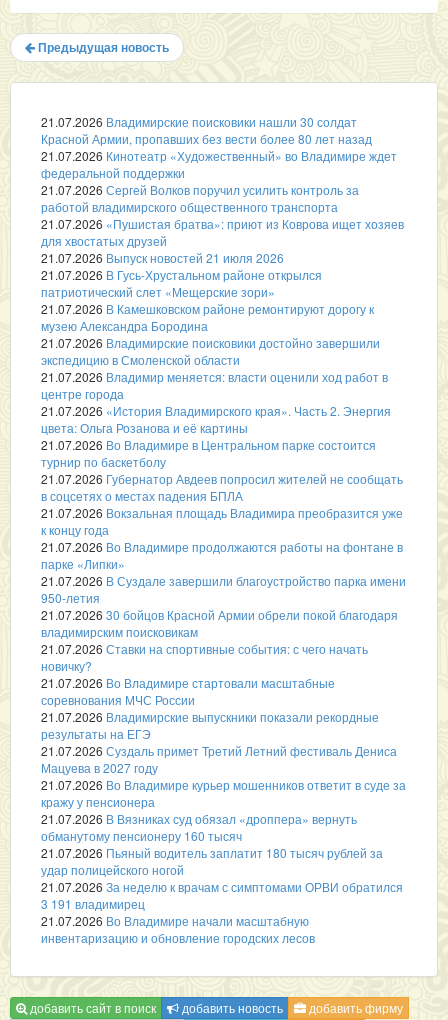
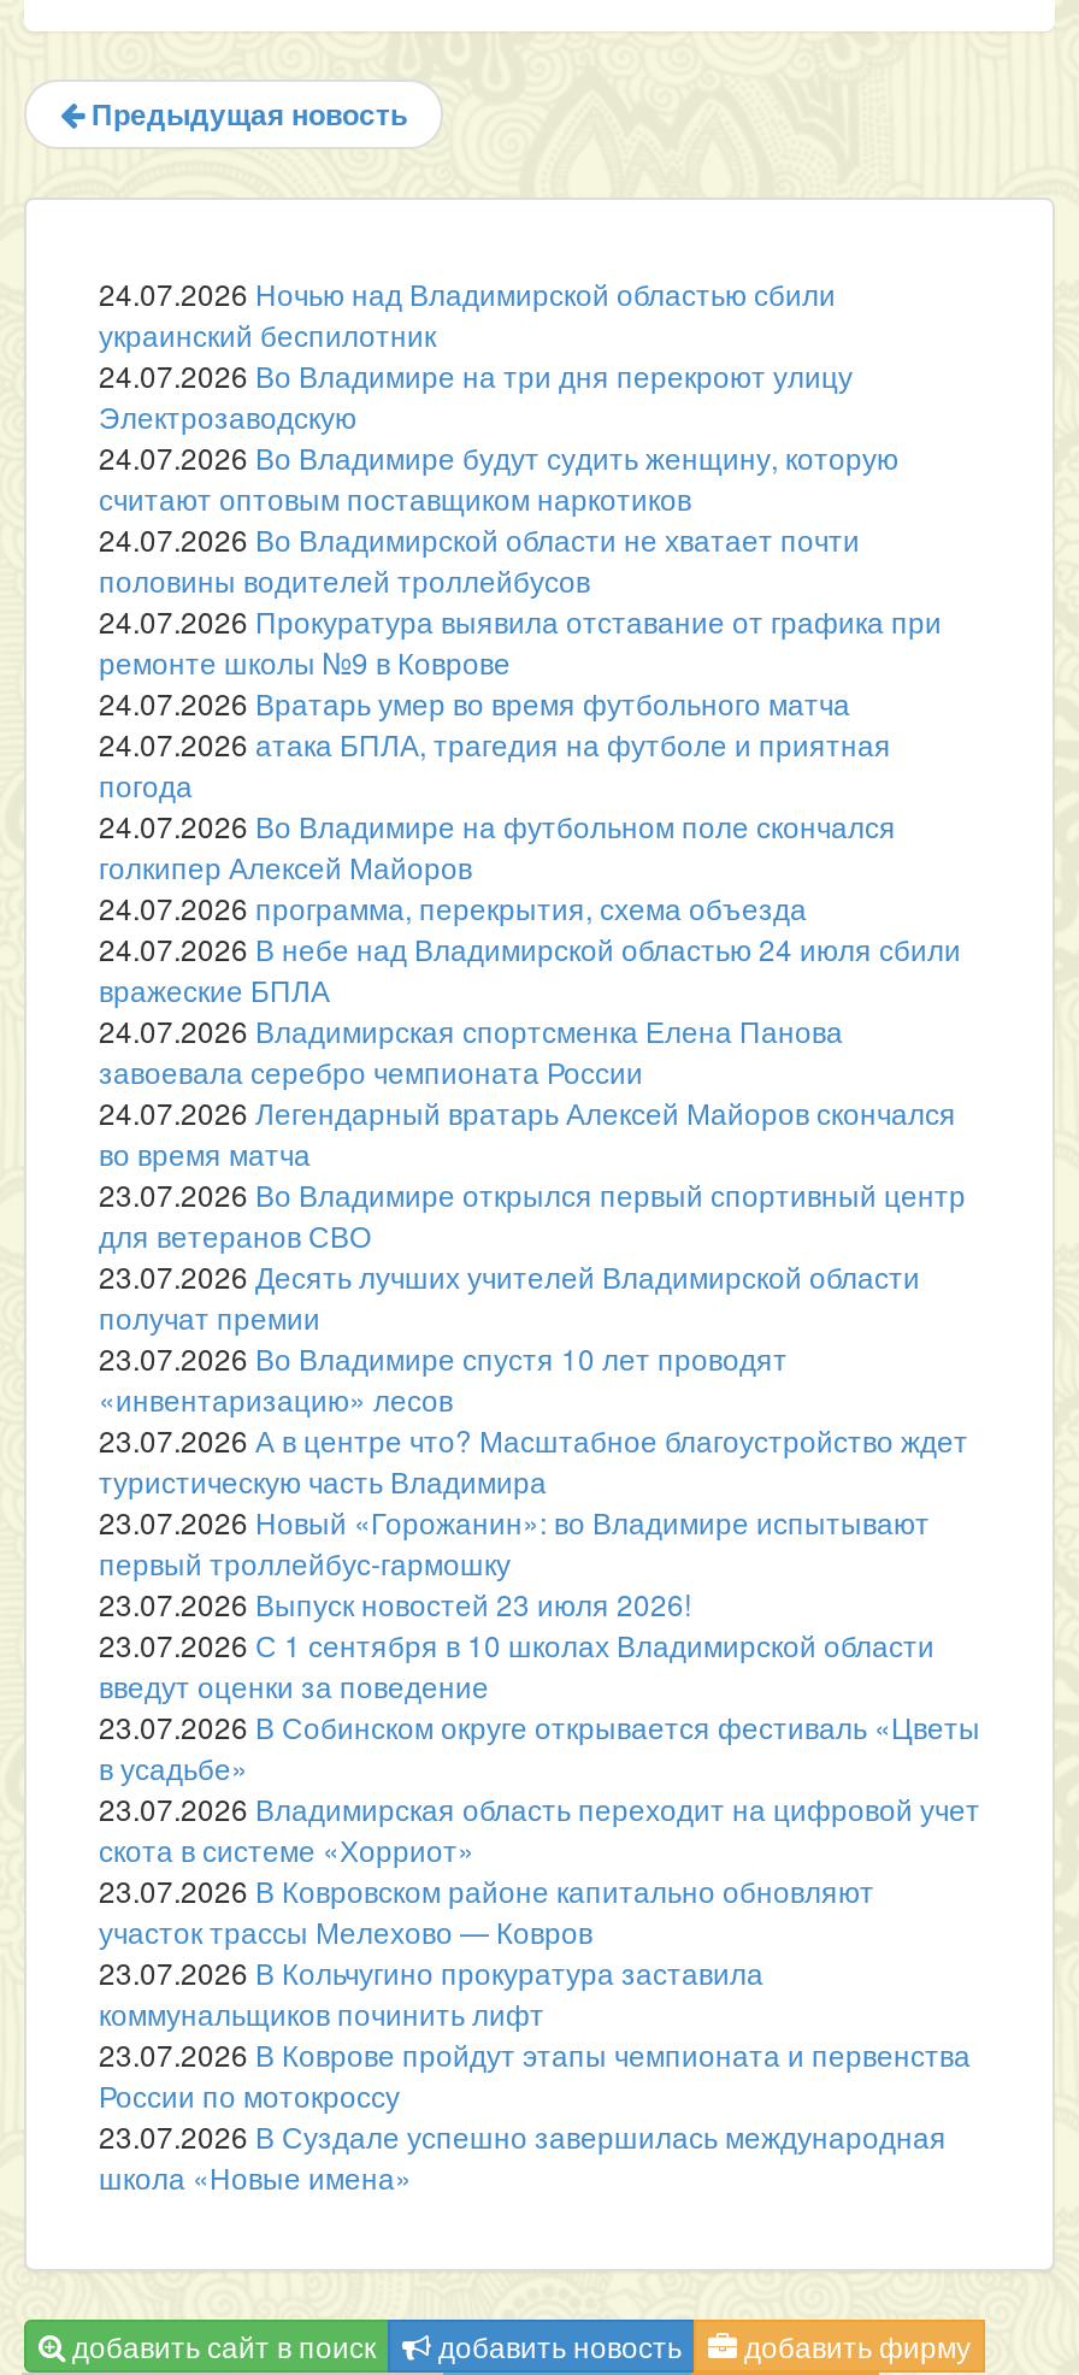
[41,113,406,946] 21.07.2026 Владимирские поисковики нашли 30 солдат | Красной Армии, пропавших без вести более 80 лет назад | 21.07.2026 Кинотеатр «Художественный» во Владимире ждет | федеральной поддержки | 21.07.2026 Сергей Волков поручил усилить контроль за | работой владимирского общественного транспорта | 21.07.2026 «Пушистая братва»: приют из Коврова ищет хозяев | для хвостатых друзей | 21.07.2026 Выпуск новостей 21 июля 2026 | 21.07.2026 В Гусь-Хрустальном районе открылся | патриотический слет «Мещерские зори» | 21.07.2026 В Камешковском районе ремонтируют дорогу к | музею Александра Бородина | 21.07.2026 Владимирские поисковики достойно завершили | экспедицию в Смоленской области | 21.07.2026 Владимир меняется: власти оценили ход работ в | центре города | 21.07.2026 «История Владимирского края». Часть 2. Энергия | цвета: Ольга Розанова и её картины | 21.07.2026 Во Владимире в Центральном парке состоится | турнир по баскетболу | 21.07.2026 Губернатор Авдеев попросил жителей не сообщать | в соцсетях о местах падения БПЛА | 21.07.2026 Вокзальная площадь Владимира преобразится уже | к концу года | 21.07.2026 Во Владимире продолжаются работы на фонтане в | парке «Липки» | 21.07.2026 В Суздале завершили благоустройство парка имени | 950-летия | 21.07.2026 30 бойцов Красной Армии обрели покой благодаря | владимирским поисковикам | 21.07.2026 Ставки на спортивные события: с чего начать | новичку? | 21.07.2026 Во Владимире стартовали масштабные | соревнования МЧС России | 21.07.2026 Владимирские выпускники показали рекордные | результаты на ЕГЭ | 21.07.2026 Суздаль примет Третий Летний фестиваль Дениса | Мацуева в 2027 году | 21.07.2026 Во Владимире курьер мошенников ответит в суде за | кражу у пенсионера | 21.07.2026 В Вязниках суд обязал «дроппера» вернуть | обманутому пенсионеру 160 тысяч | 21.07.2026 Пьяный водитель заплатит 180 тысяч рублей за | удар полицейского ногой | 21.07.2026 За неделю к врачам с симптомами ОРВИ обратился | 3 191 владимирец | 21.07.2026 Во Владимире начали масштабную | инвентаризацию и обновление городских лесов -> [99,272,980,2197] 24.07.2026 Ночью над Владимирской областью сбили | украинский беспилотник | 24.07.2026 Во Владимире на три дня перекроют улицу | Электрозаводскую | 24.07.2026 Во Владимире будут судить женщину, которую | считают оптовым поставщиком наркотиков | 24.07.2026 Во Владимирской области не хватает почти | половины водителей троллейбусов | 24.07.2026 Прокуратура выявила отставание от графика при | ремонте школы №9 в Коврове | 24.07.2026 Вратарь умер во время футбольного матча | 24.07.2026 атака БПЛА, трагедия на футболе и приятная | погода | 24.07.2026 Во Владимире на футбольном поле скончался | голкипер Алексей Майоров | 24.07.2026 программа, перекрытия, схема объезда | 24.07.2026 В небе над Владимирской областью 24 июля сбили | вражеские БПЛА | 24.07.2026 Владимирская спортсменка Елена Панова | завоевала серебро чемпионата России | 24.07.2026 Легендарный вратарь Алексей Майоров скончался | во время матча | 23.07.2026 Во Владимире открылся первый спортивный центр | для ветеранов СВО | 23.07.2026 Десять лучших учителей Владимирской области | получат премии | 23.07.2026 Во Владимире спустя 10 лет проводят | «инвентаризацию» лесов | 23.07.2026 А в центре что? Масштабное благоустройство ждет | туристическую часть Владимира | 23.07.2026 Новый «Горожанин»: во Владимире испытывают | первый троллейбус-гармошку | 23.07.2026 Выпуск новостей 23 июля 2026! | 23.07.2026 С 1 сентября в 10 школах Владимирской области | введут оценки за поведение | 23.07.2026 В Собинском округе открывается фестиваль «Цветы | в усадьбе» | 23.07.2026 Владимирская область переходит на цифровой учет | скота в системе «Хорриот» | 23.07.2026 В Ковровском районе капитально обновляют | участок трассы Мелехово — Ковров | 23.07.2026 В Кольчугино прокуратура заставила | коммунальщиков починить лифт | 23.07.2026 В Коврове пройдут этапы чемпионата и первенства | России по мотокроссу | 23.07.2026 В Суздале успешно завершилась международная | школа «Новые имена»

